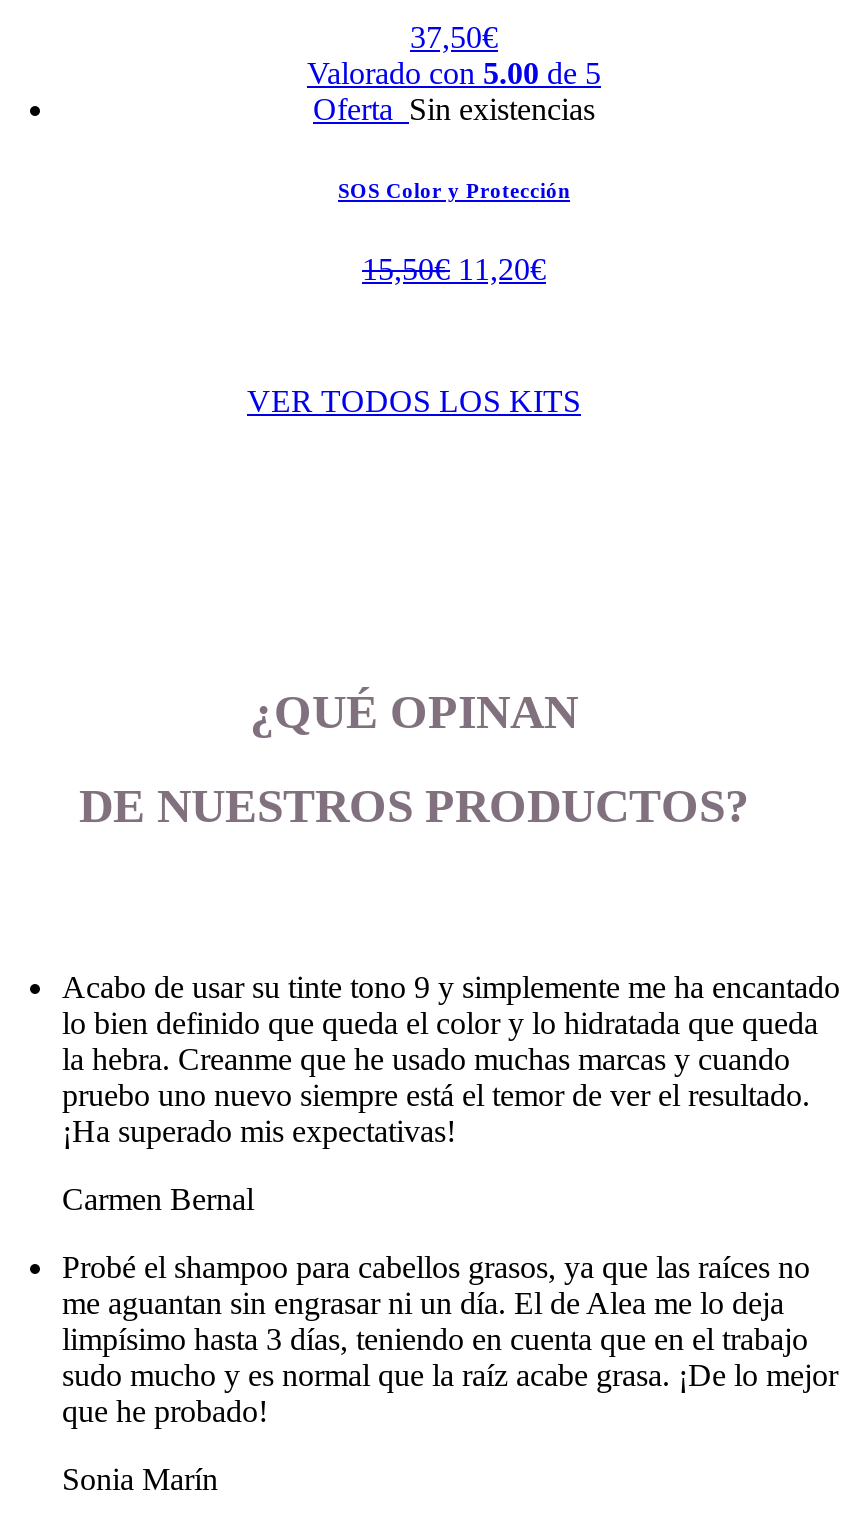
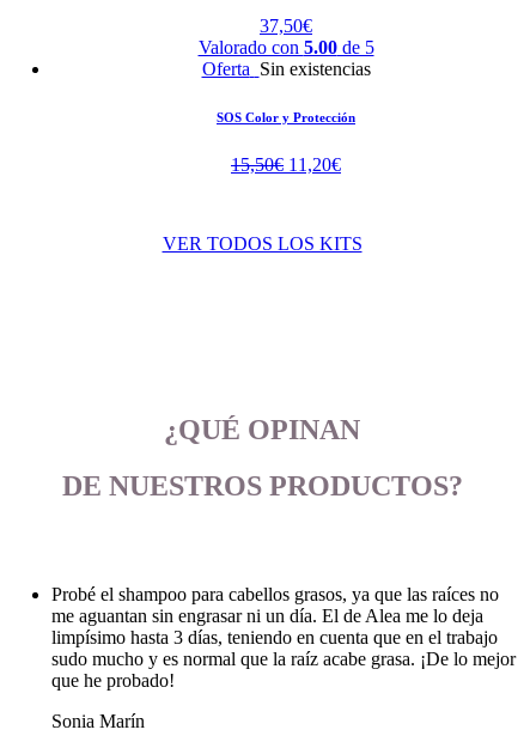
[62,970,840,1216] Acabo de usar su tinte tono 9 y simplemente me ha encantado | lo bien definido que queda el color y lo hidratada que queda | la hebra. Creanme que he usado muchas marcas y cuando | pruebo uno nuevo siempre está el temor de ver el resultado. | ¡Ha superado mis expectativas! | Carmen Bernal -> none

